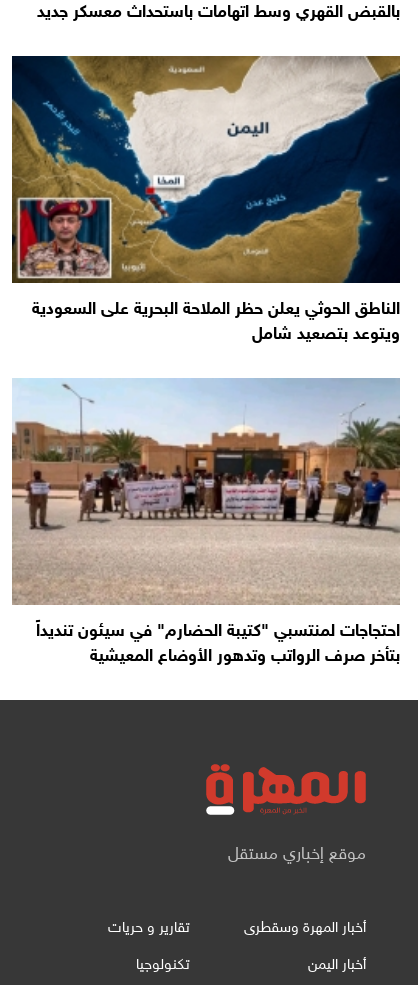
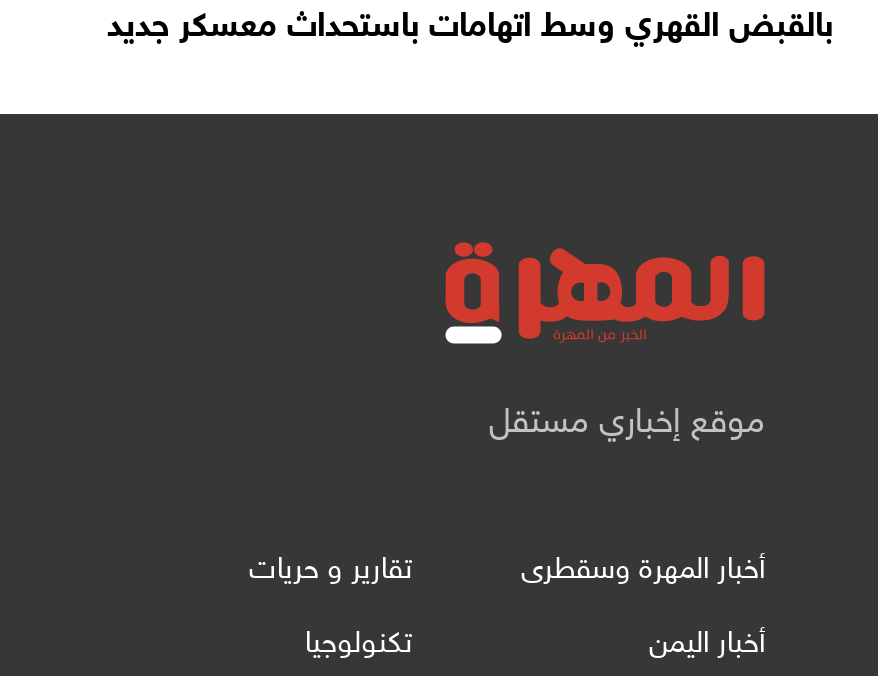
[11,56,401,345] [image] | الناطق الحوثي يعلن حظر الملاحة البحرية على السعودية | ويتوعد بتصعيد شامل -> none
[11,377,401,667] [image] | احتجاجات لمنتسبي "كتيبة الحضارم" في سيئون تنديداً | بتأخر صرف الرواتب وتدهور الأوضاع المعيشية -> none

